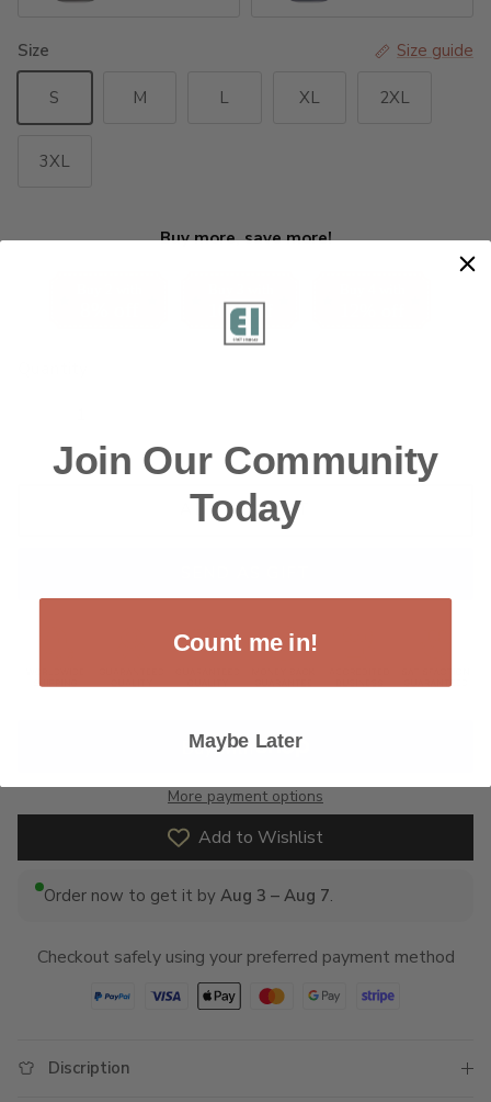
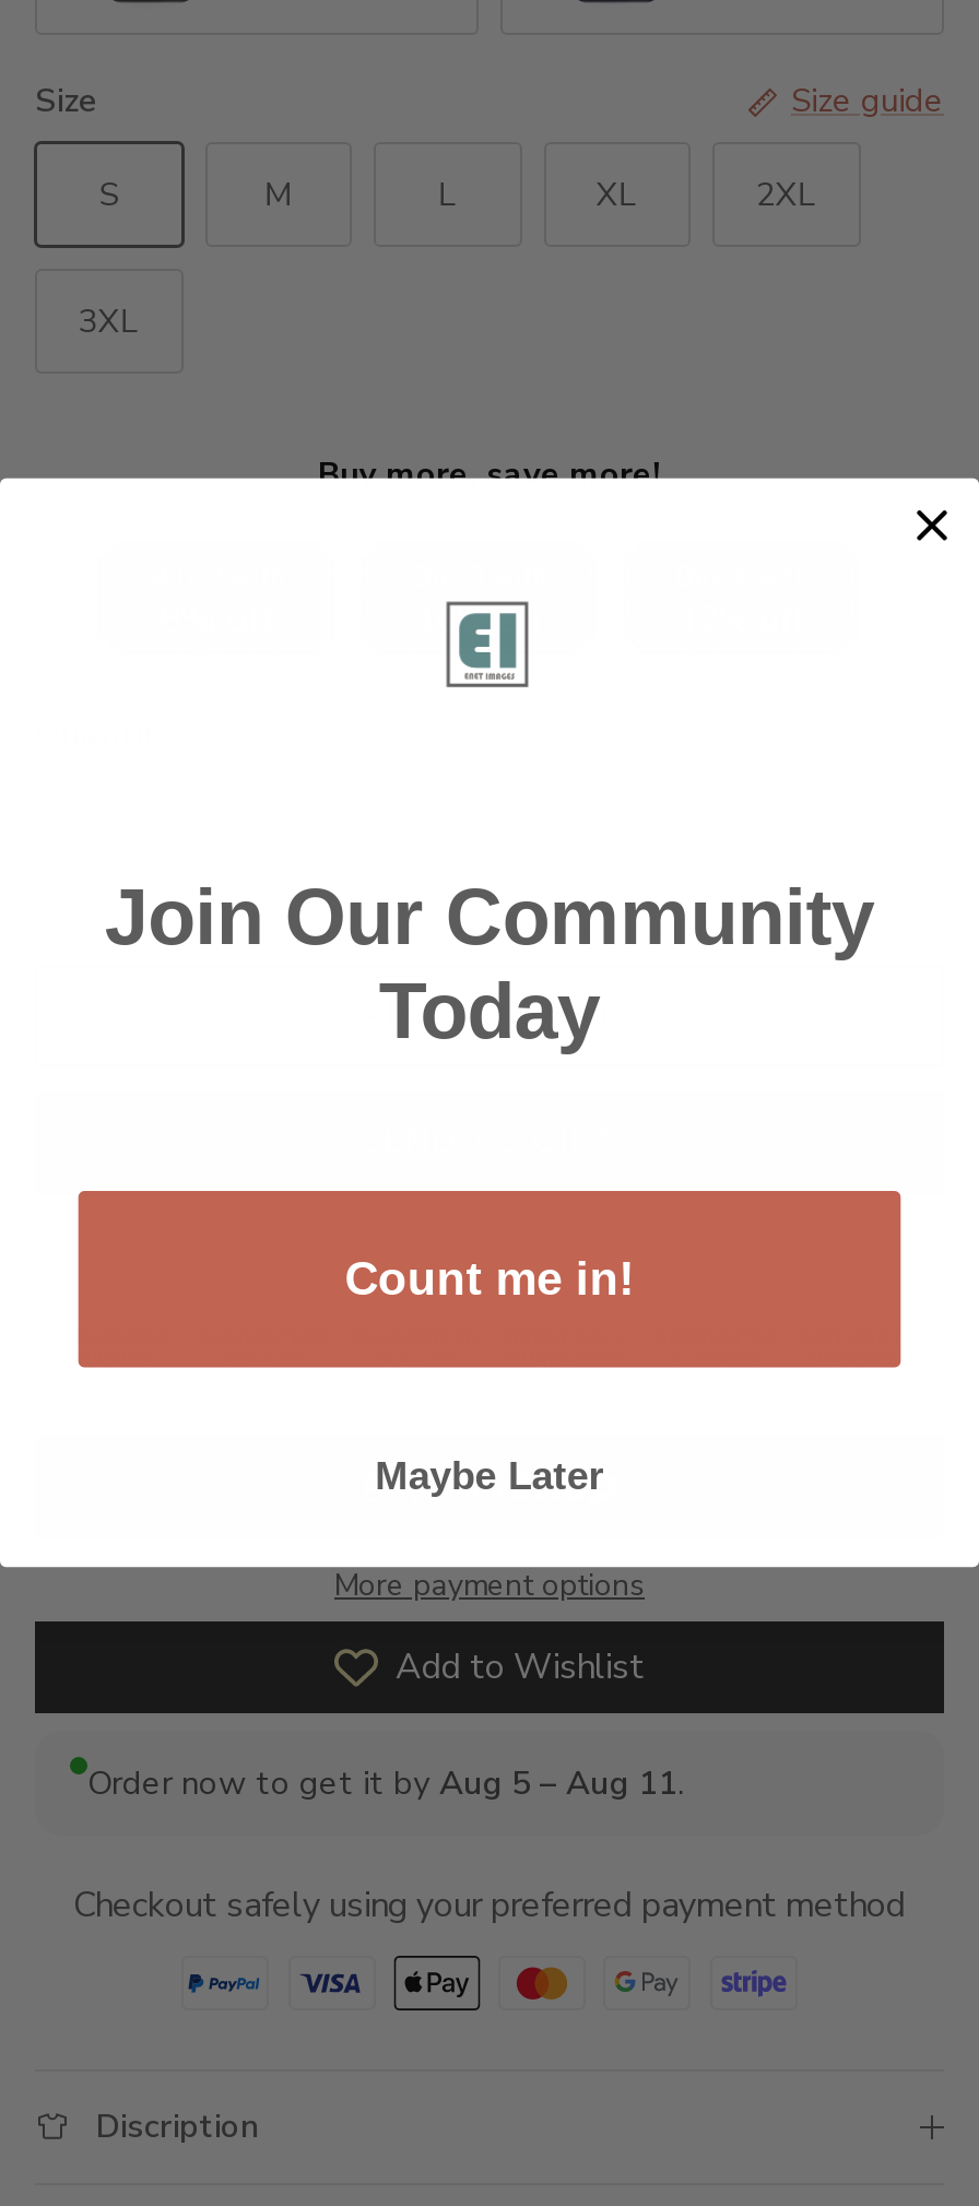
[44,885,333,907] Order now to get it by Aug 3 – Aug 7. -> [87,1762,684,1806] Order now to get it by Aug 5 – Aug 11.

